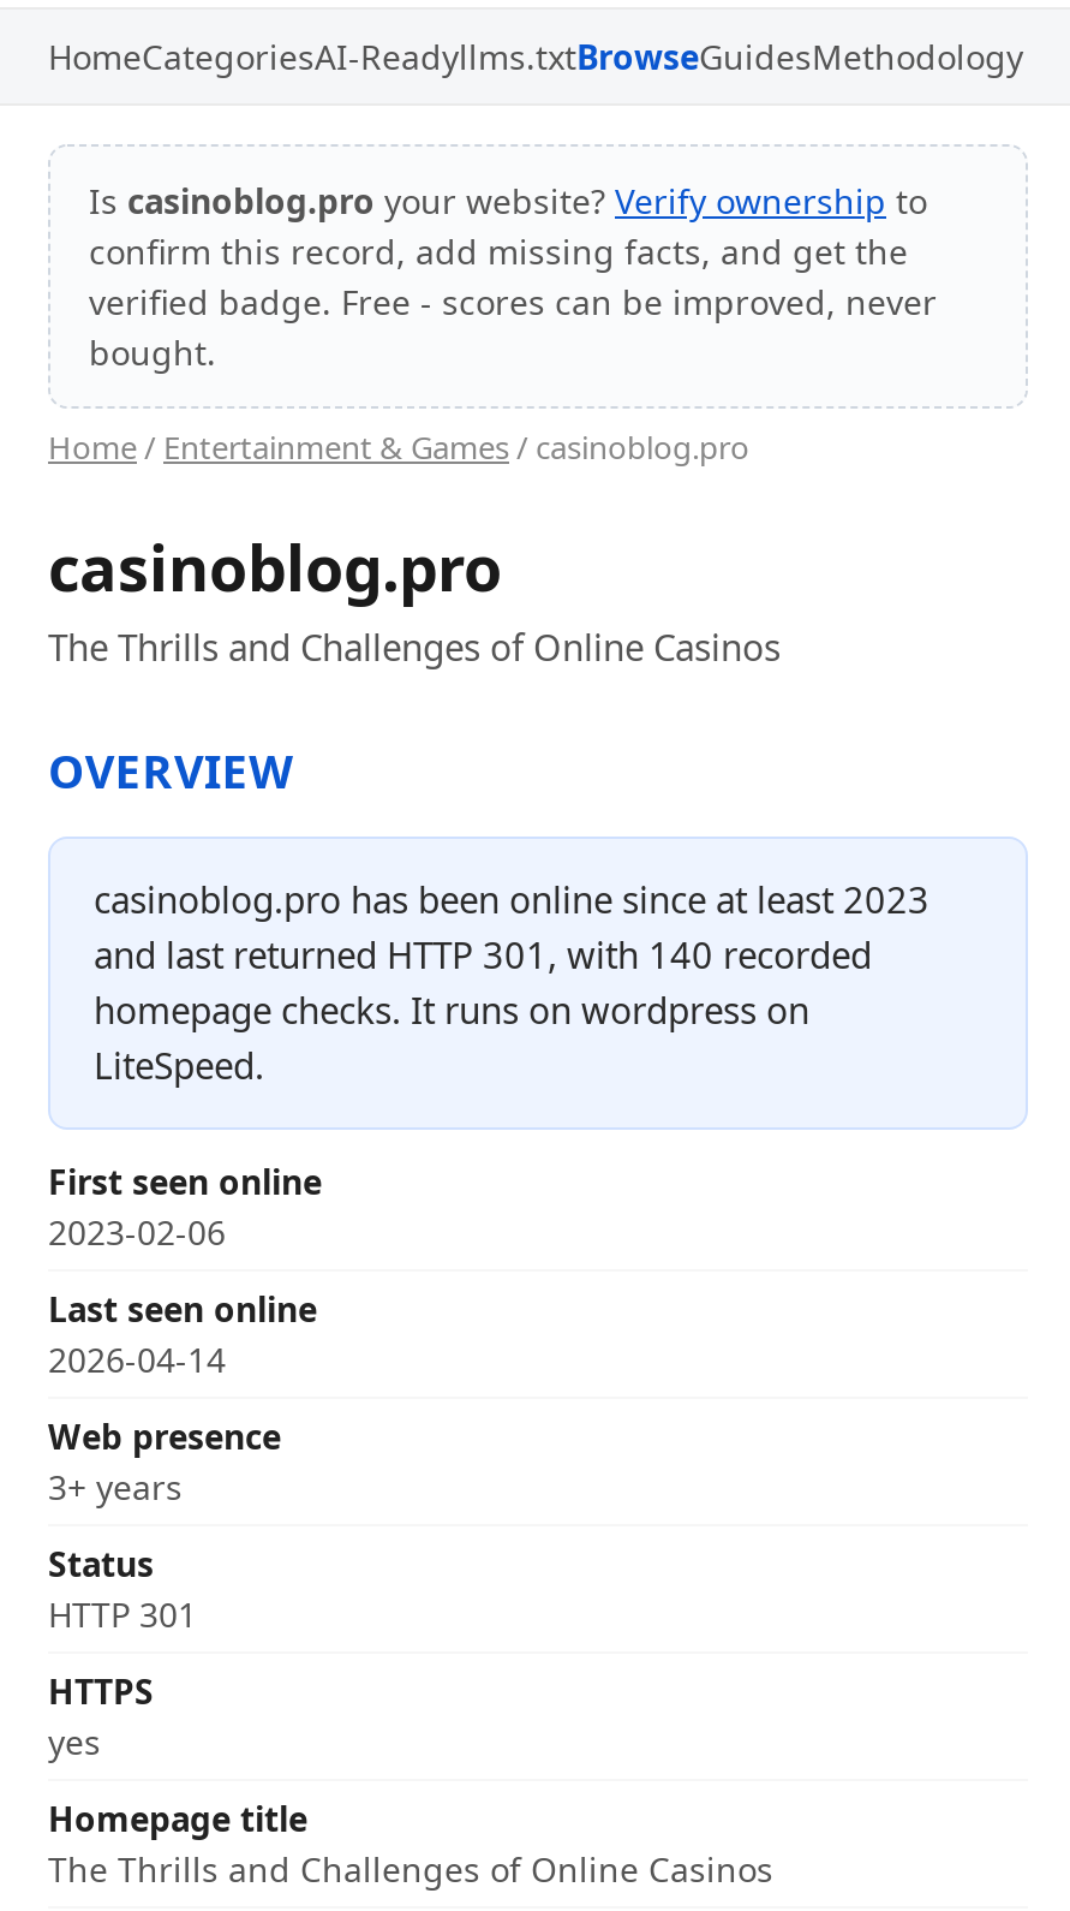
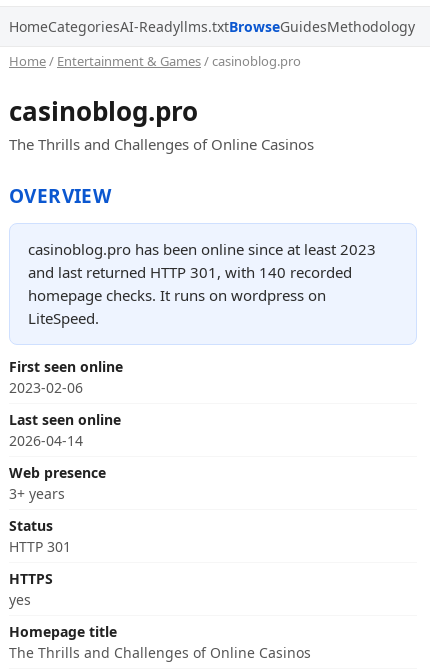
[89,178,937,375] Is casinoblog.pro your website? Verify ownership to | confirm this record, add missing facts, and get the | verified badge. Free - scores can be improved, never | bought. -> none

